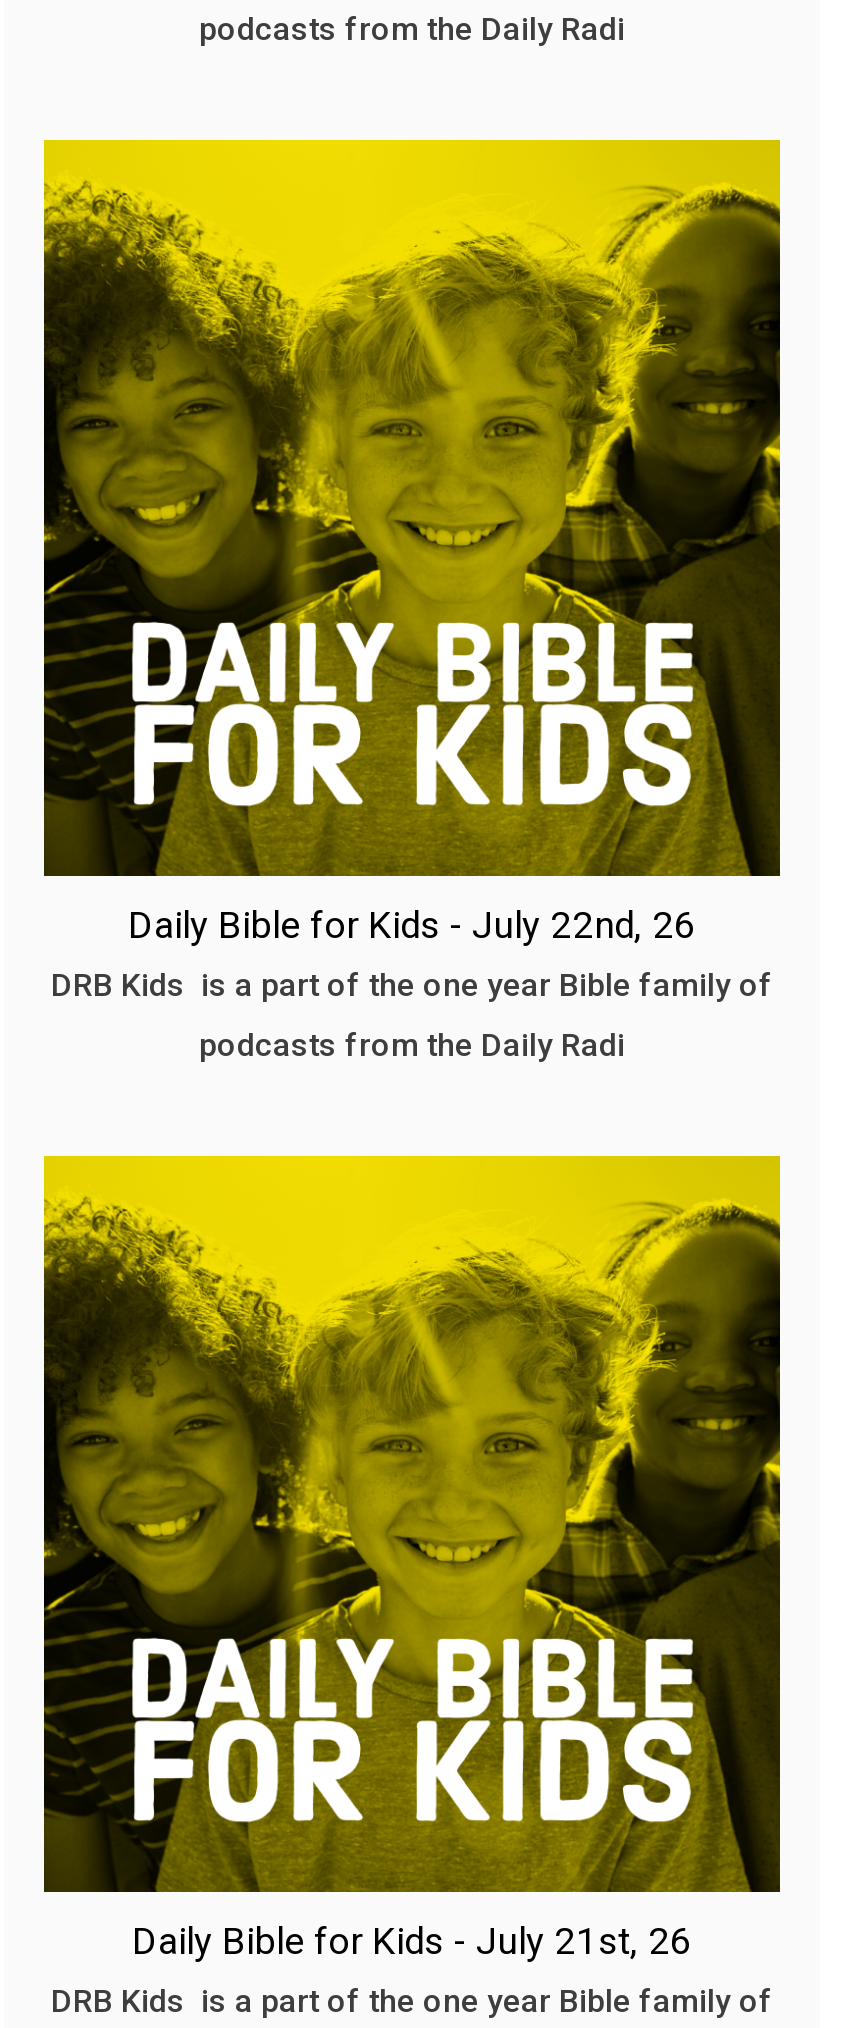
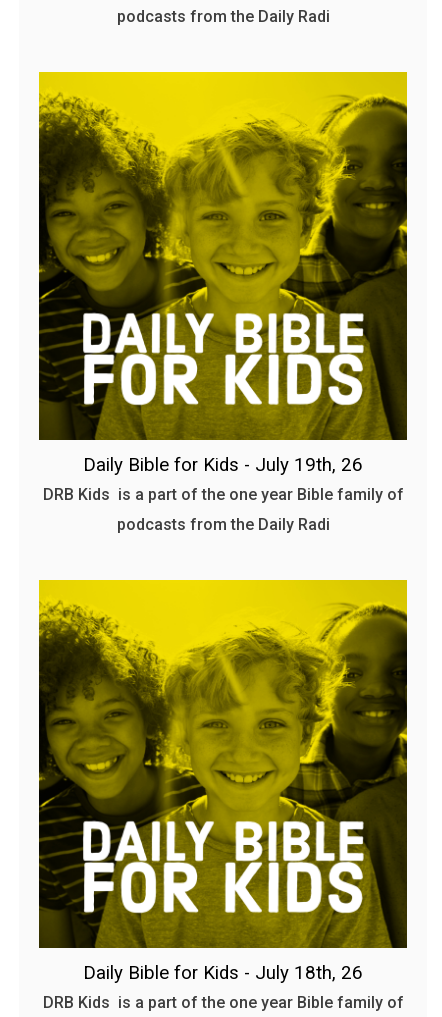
[128,903,696,947] Daily Bible for Kids - July 22nd, 26 -> [83,453,363,475] Daily Bible for Kids - July 19th, 26
[132,1919,692,1963] Daily Bible for Kids - July 21st, 26 -> [83,961,363,983] Daily Bible for Kids - July 18th, 26

